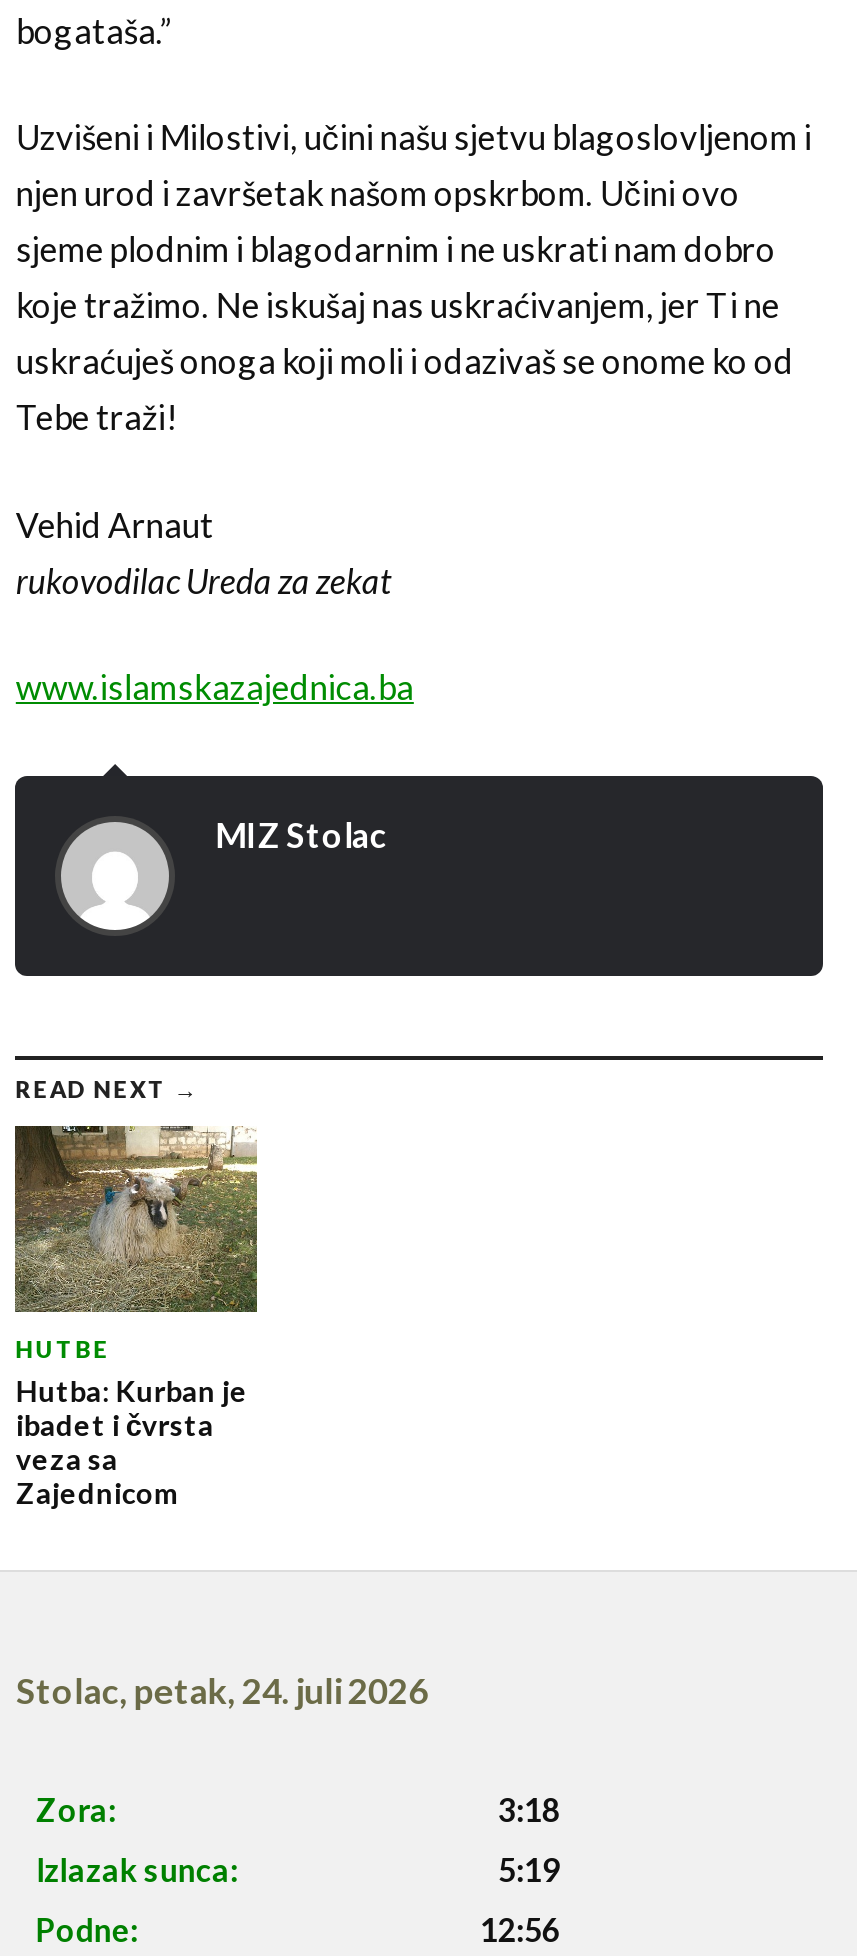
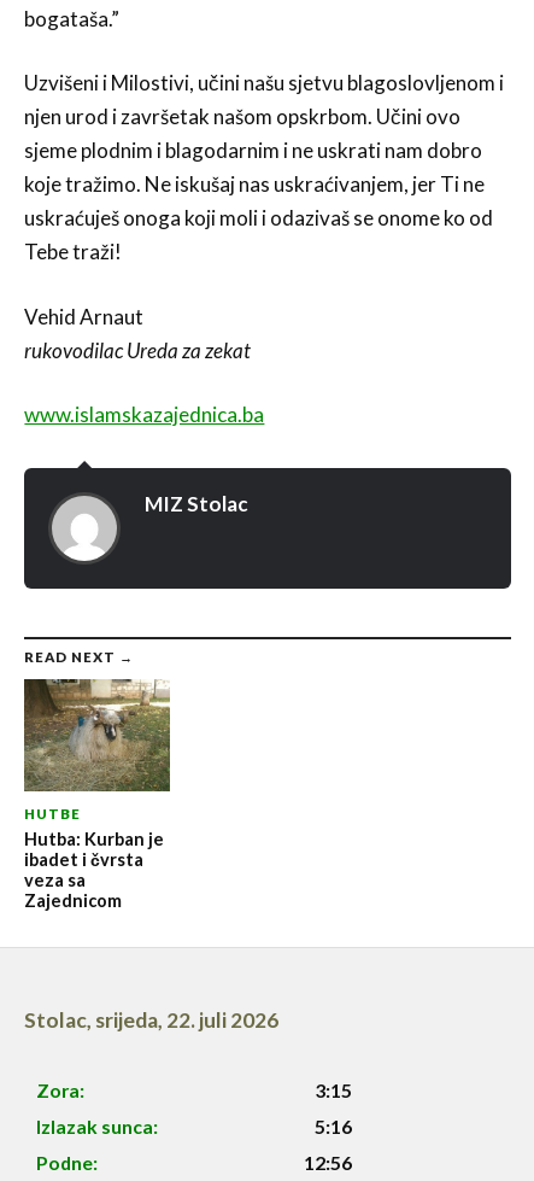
[16,1670,428,1712] Stolac, petak, 24. juli 2026 -> [25,1007,279,1032] Stolac, srijeda, 22. juli 2026
[498,1789,560,1827] 3:18 -> [315,1079,352,1102] 3:15
[498,1849,560,1887] 5:19 -> [315,1115,352,1138] 5:16

